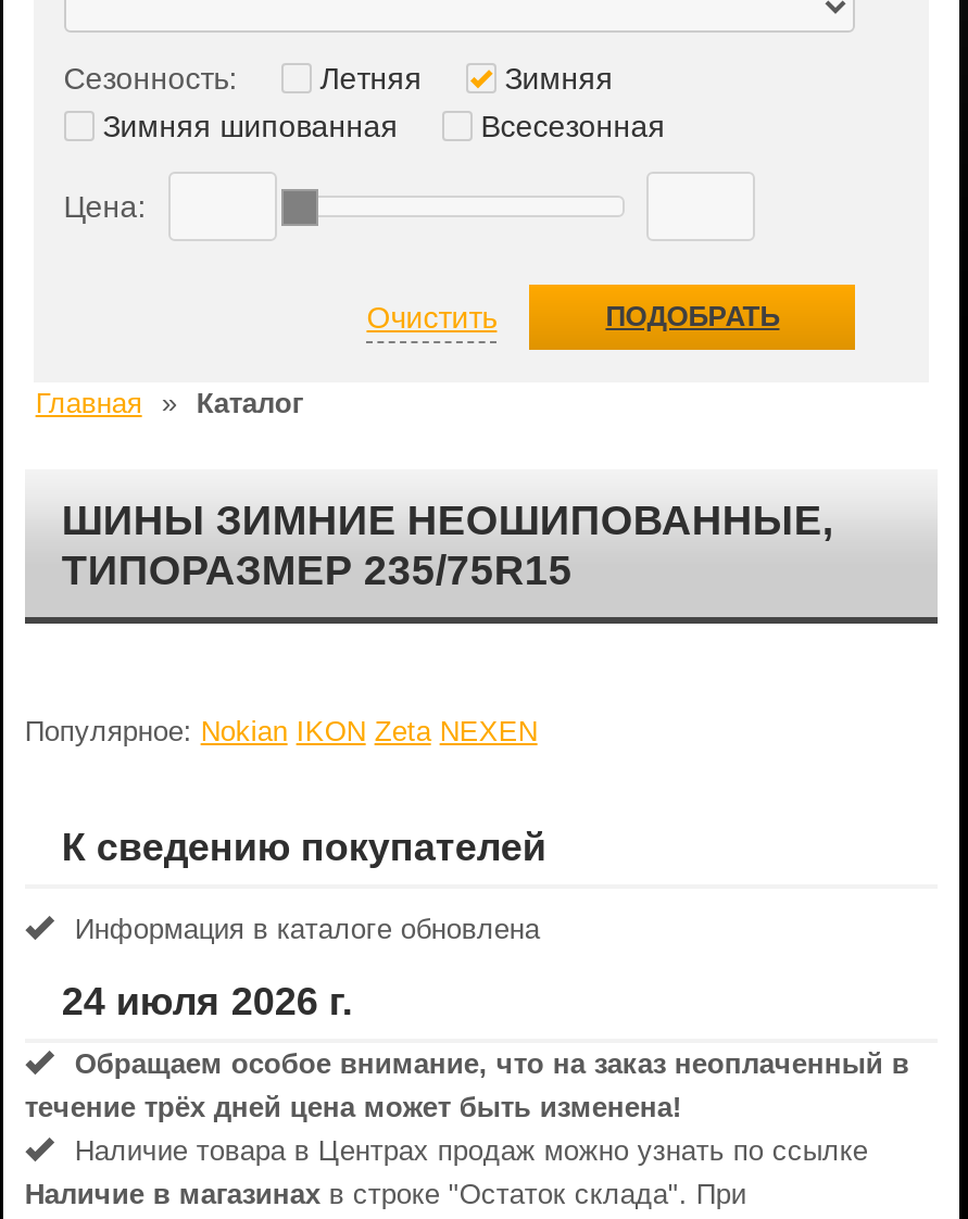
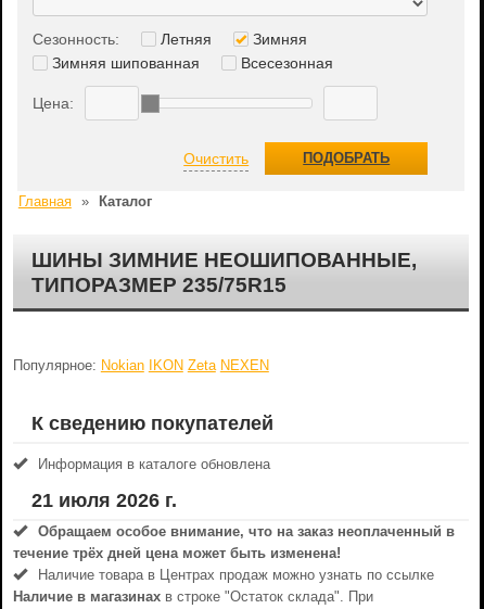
[61,980,353,1023] 24 июля 2026 г. -> [31,490,177,511] 21 июля 2026 г.

